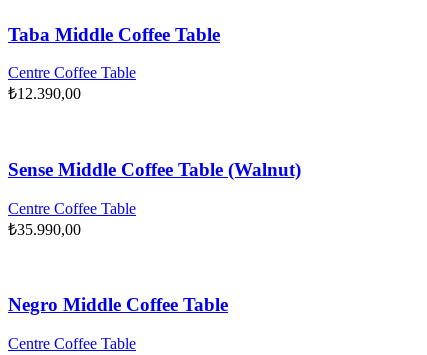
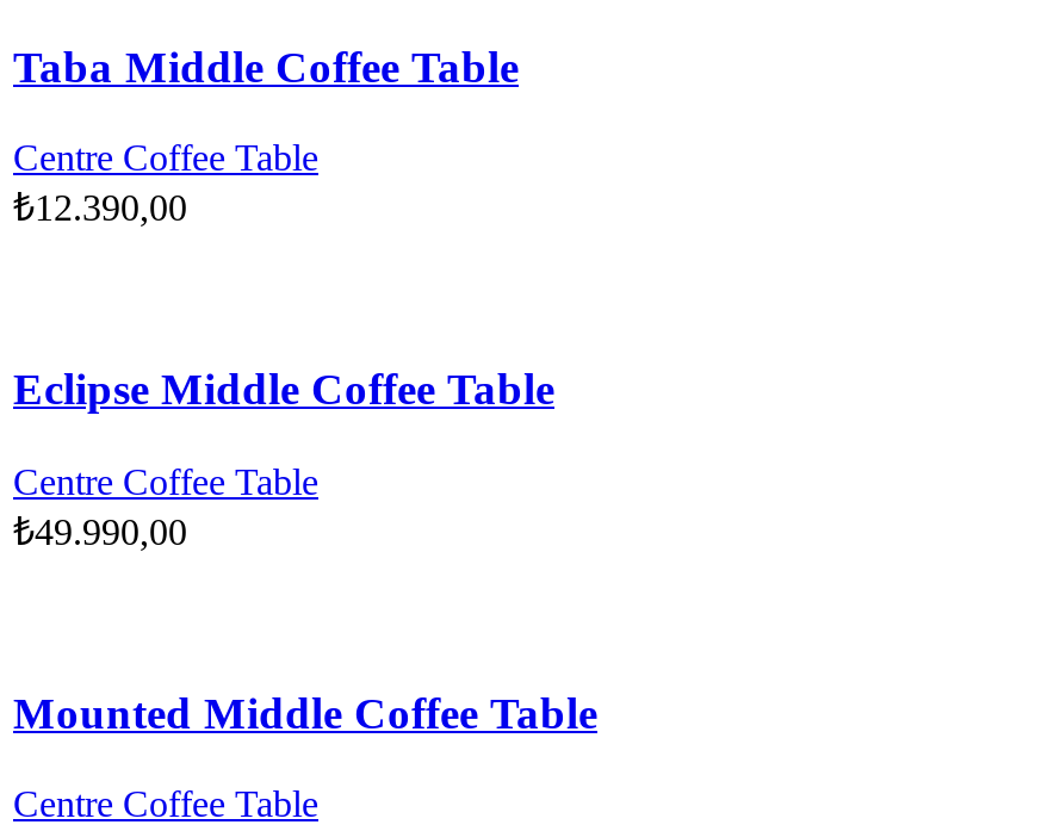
[8,159,301,180] Sense Middle Coffee Table (Walnut) -> [13,364,554,414] Eclipse Middle Coffee Table
[8,221,81,238] ₺35.990,00 -> [13,511,187,552] ₺49.990,00
[8,294,228,315] Negro Middle Coffee Table -> [13,687,597,737] Mounted Middle Coffee Table

